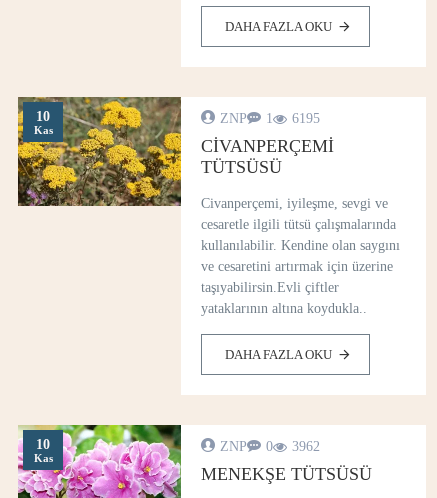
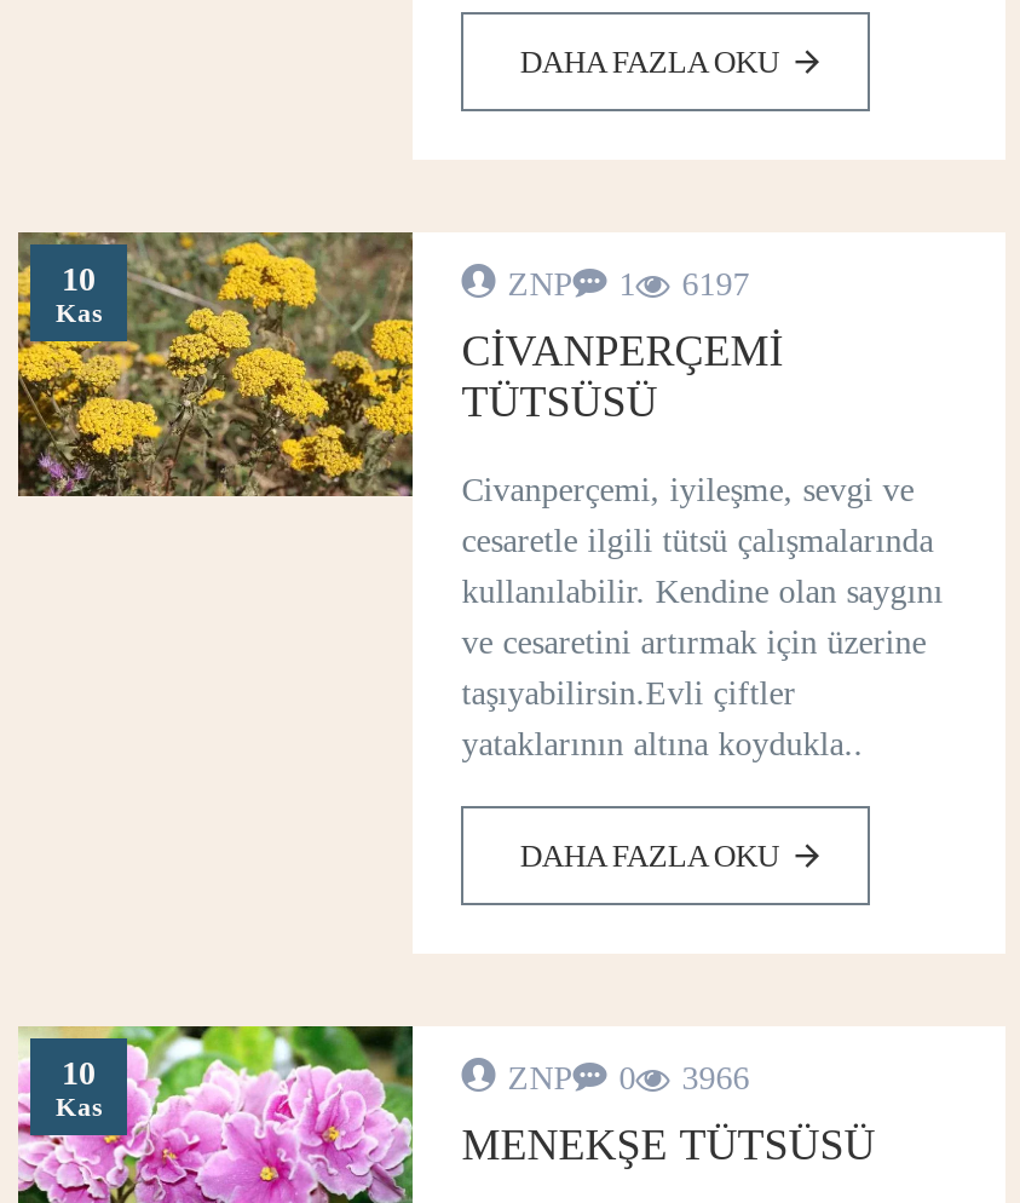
[220,111,320,126] ZNP 1 6195 -> [507,266,749,303] ZNP 1 6197
[220,439,320,454] ZNP 0 3962 -> [507,1060,749,1096] ZNP 0 3966

